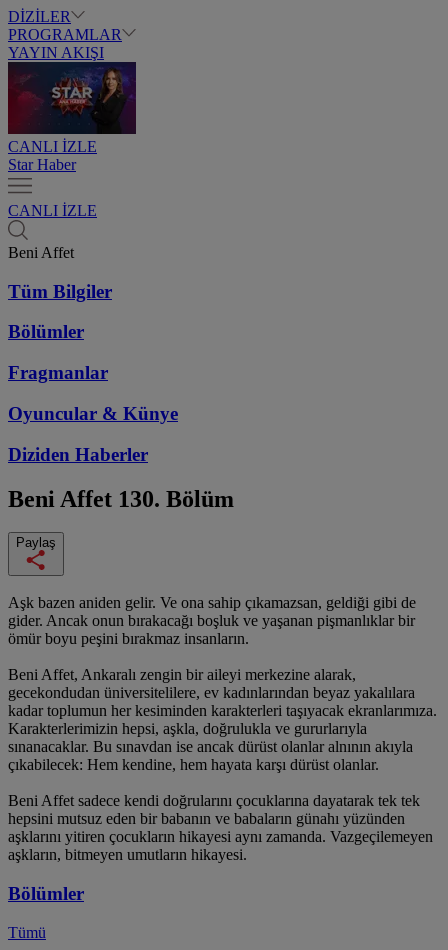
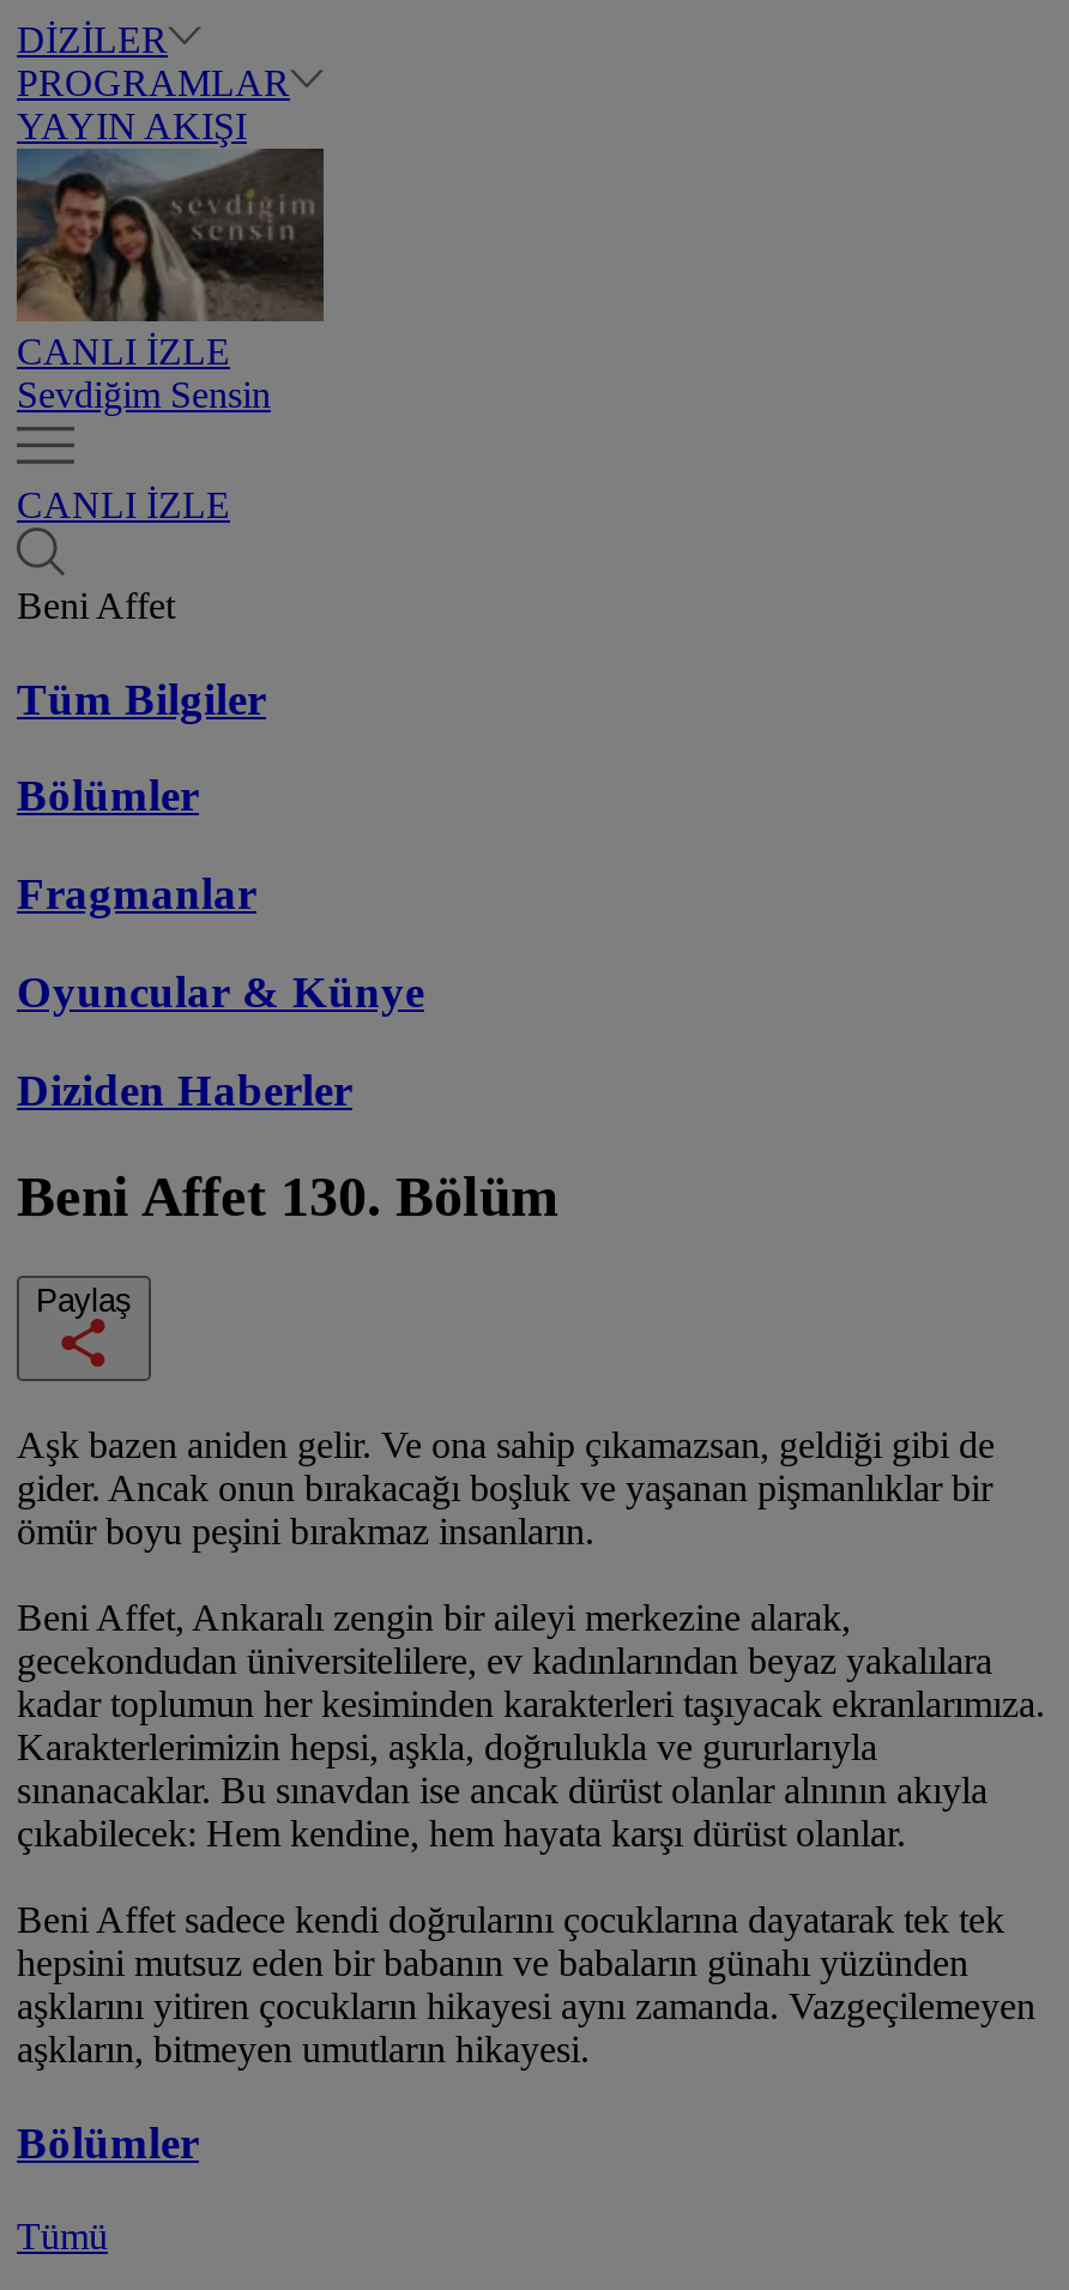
[7,62,137,173] [image] | Star Haber -> [14,146,326,415] [image] | Sevdiğim Sensin

